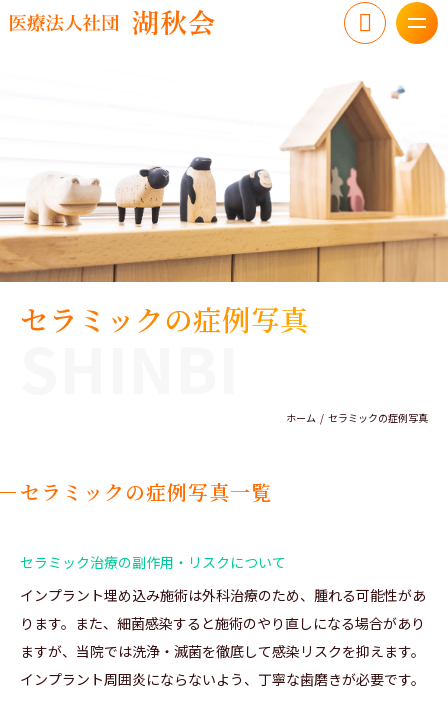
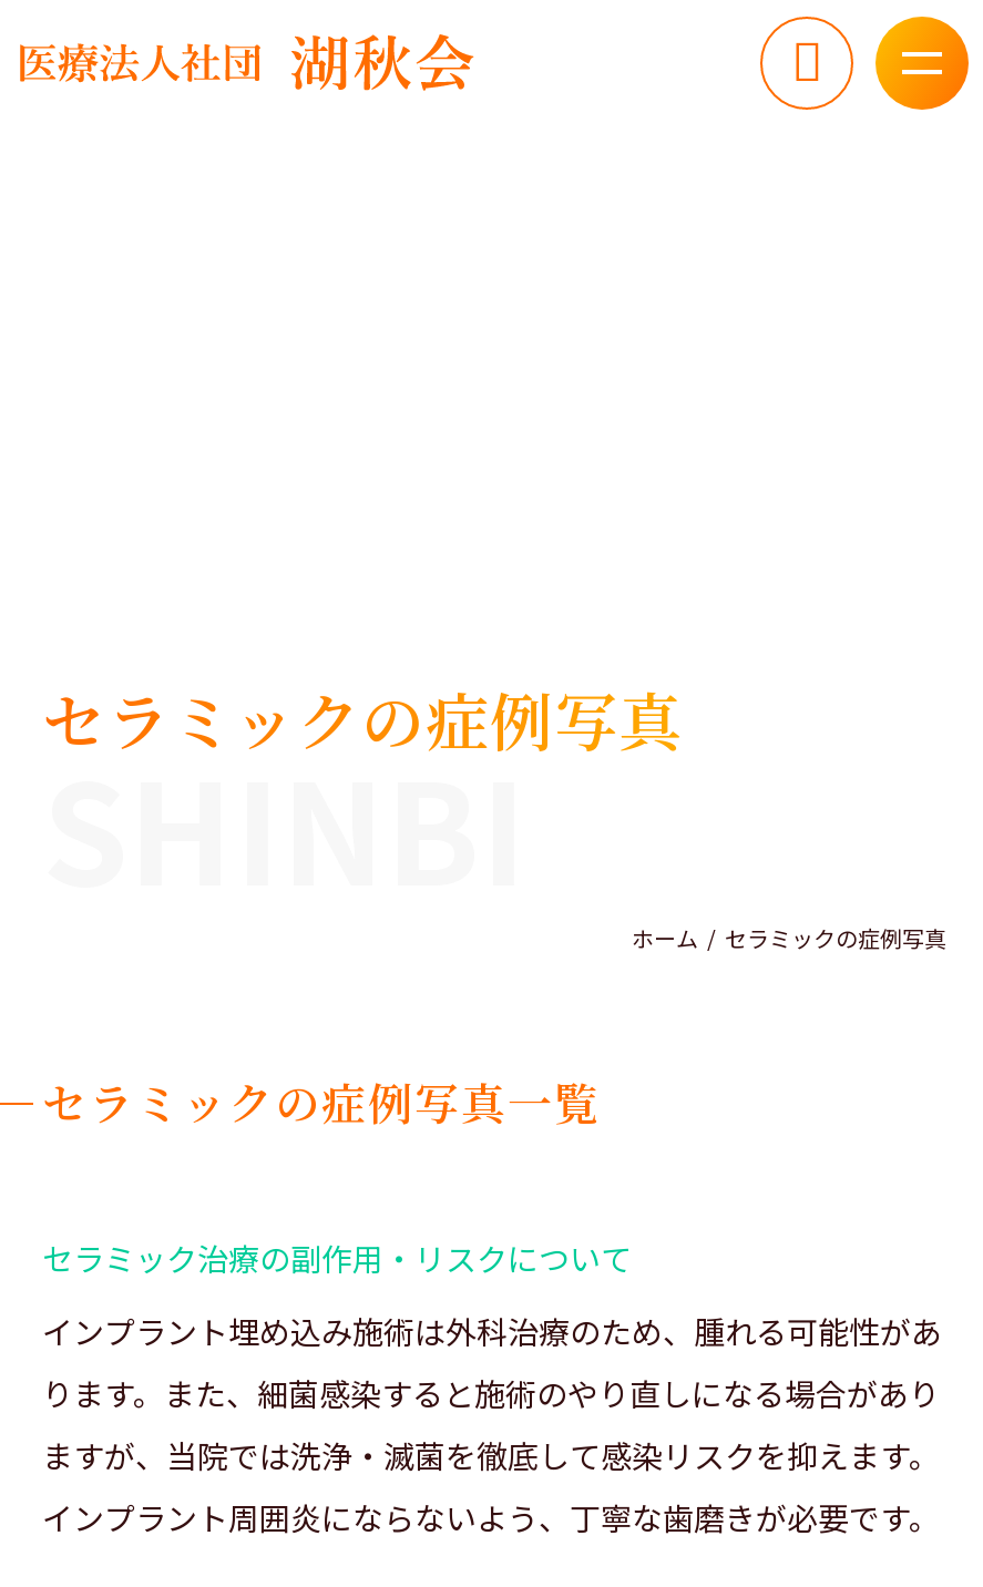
[3,80,445,283] [image] -> none

